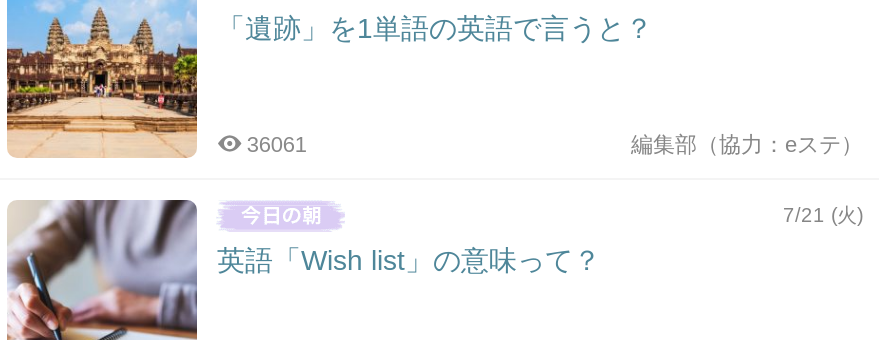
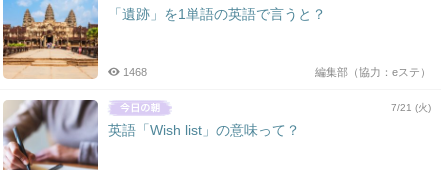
[247,133,307,157] 36061 -> [123,66,147,78] 1468

